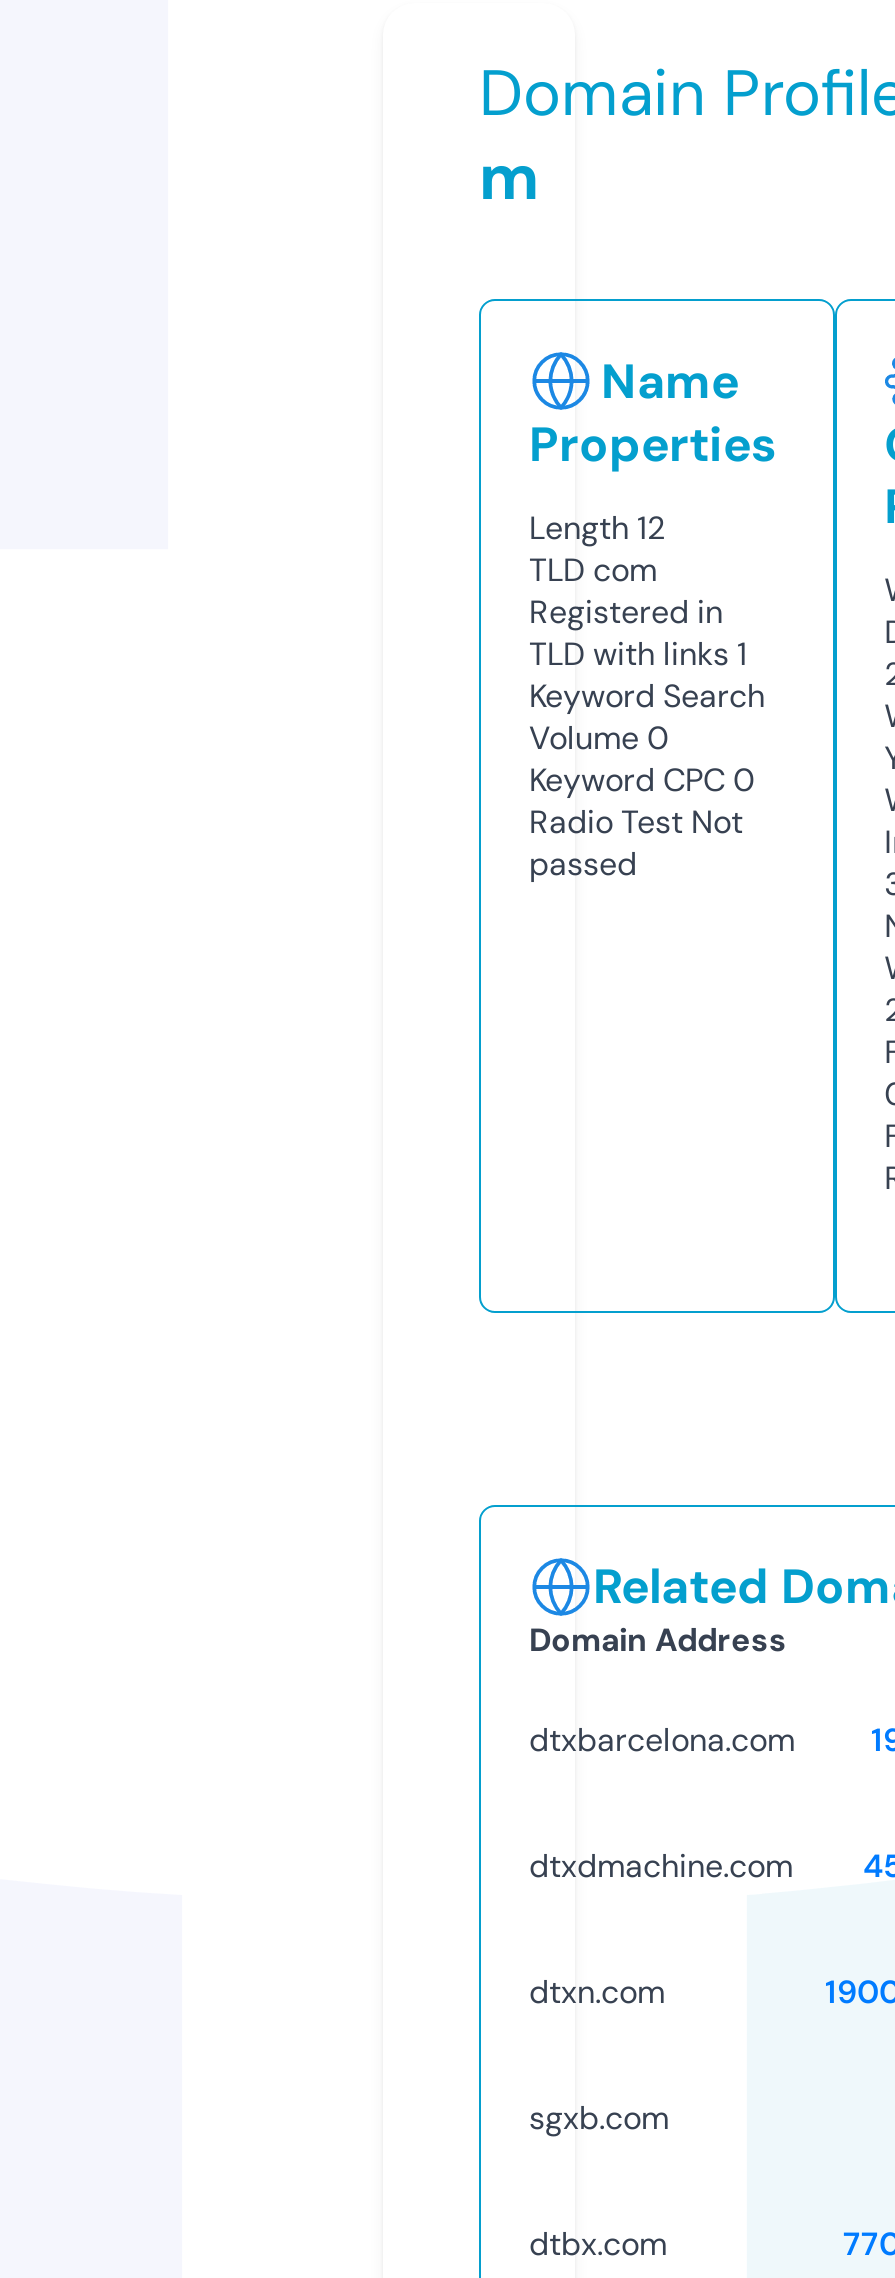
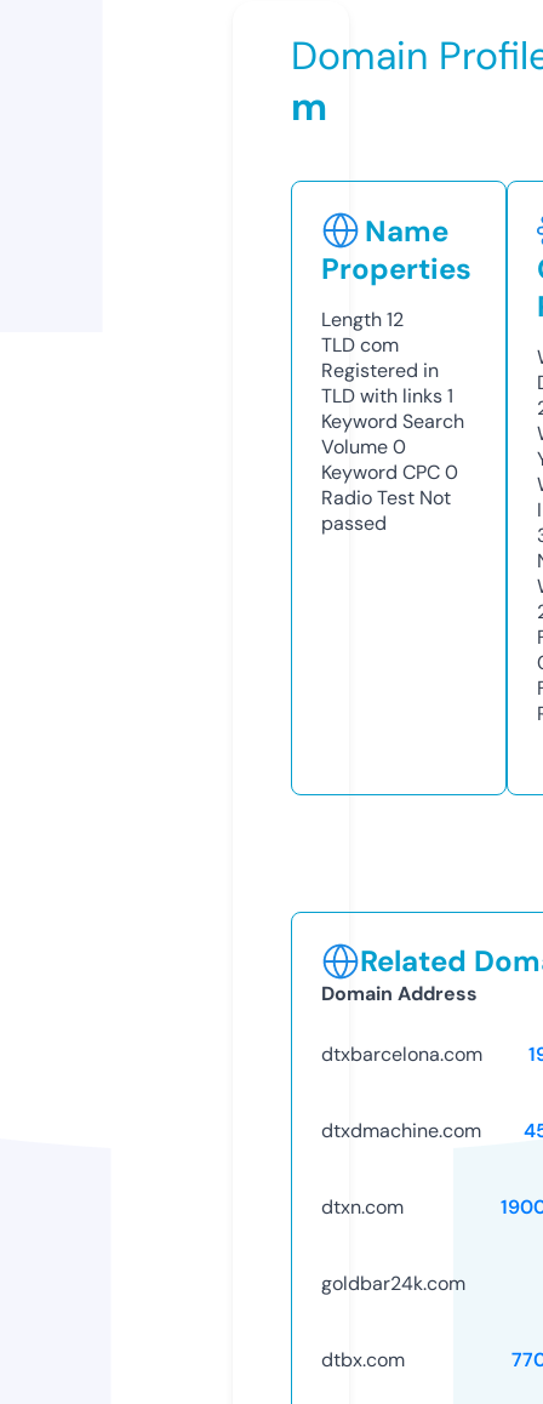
[529,2097,669,2139] sgxb.com -> [321,1270,465,1296] goldbar24k.com

